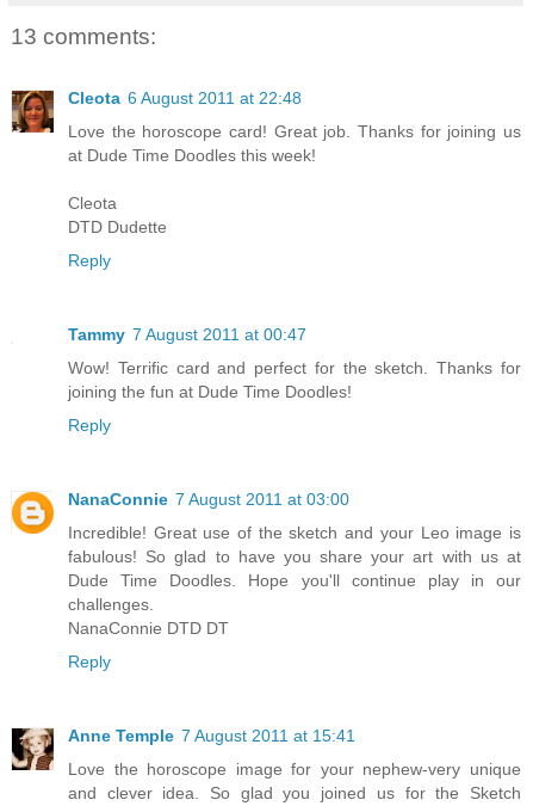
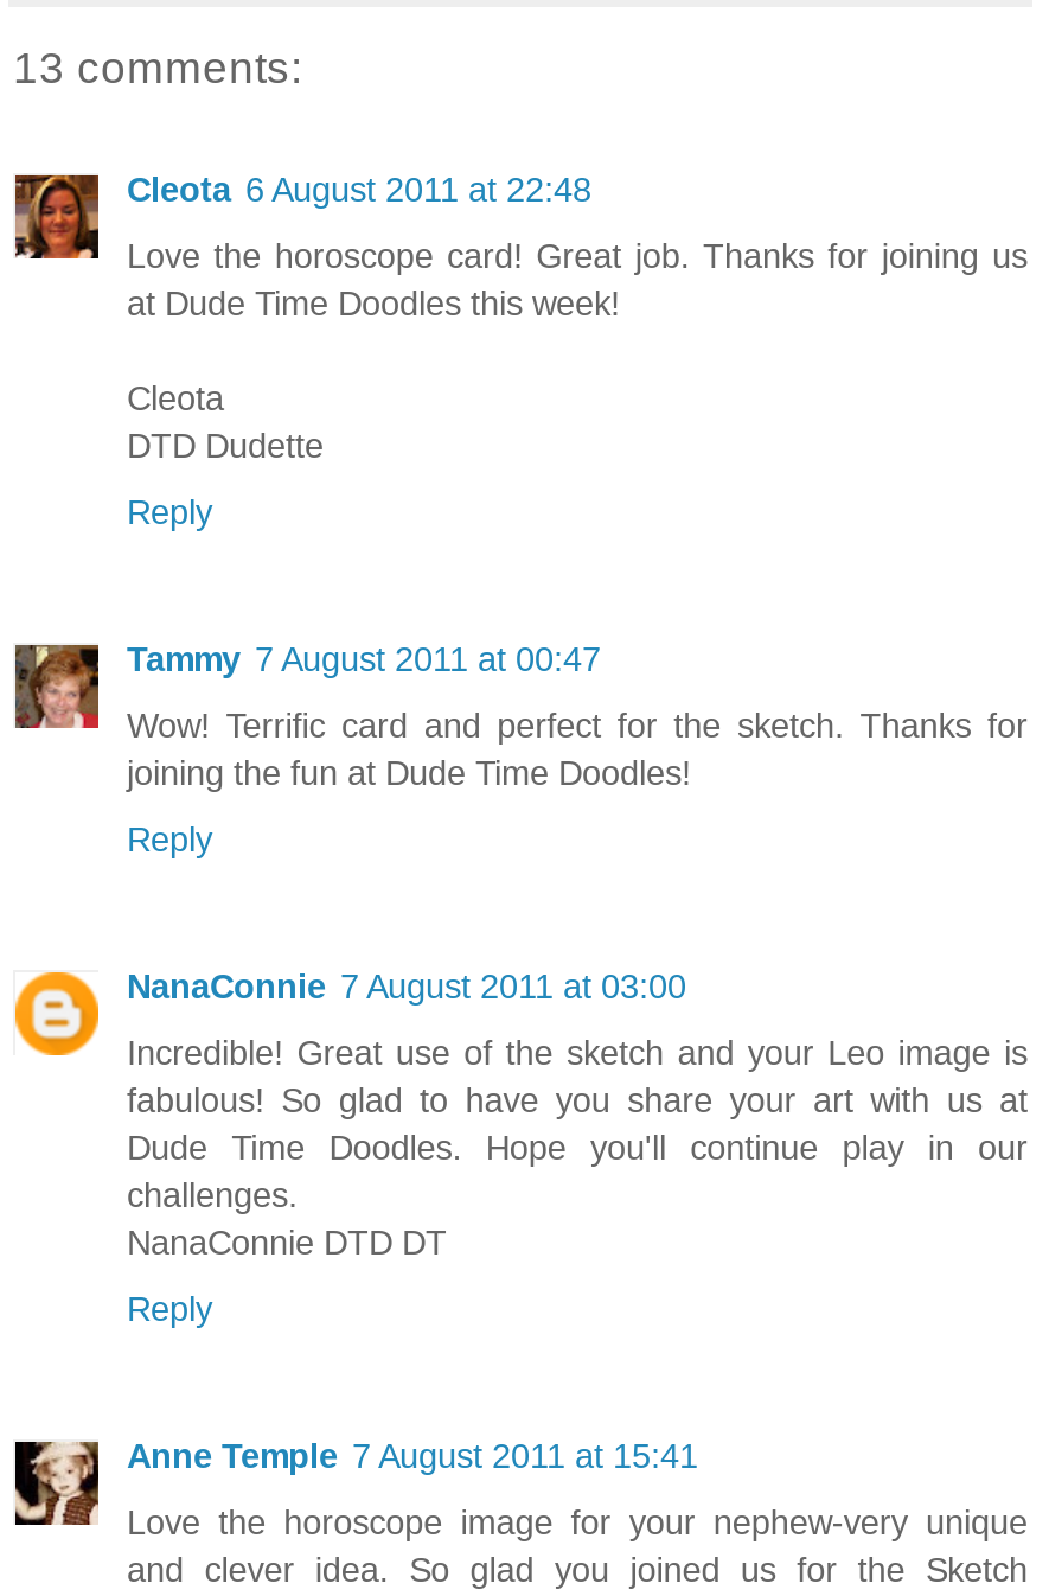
none -> [13,643,101,730] [image]

